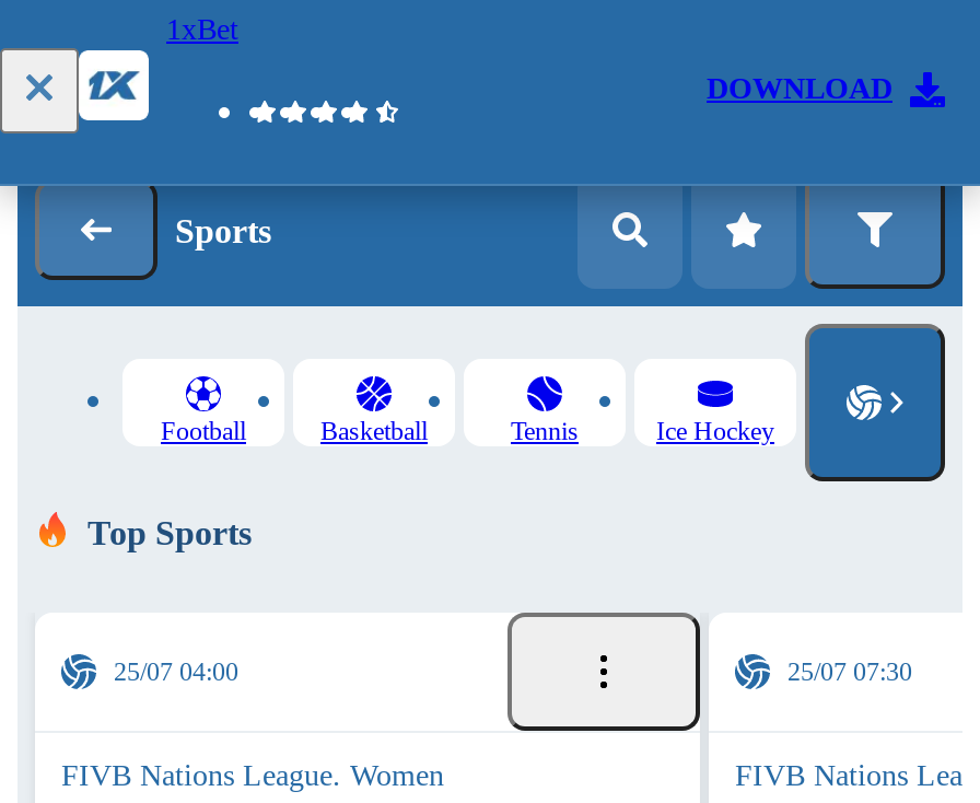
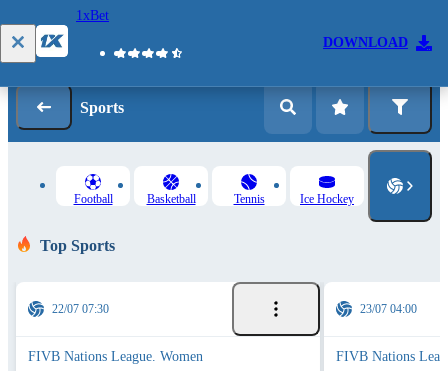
[114,656,238,687] 25/07 04:00 -> [52,302,109,316] 22/07 07:30
[787,656,912,687] 25/07 07:30 -> [360,302,417,316] 23/07 04:00

